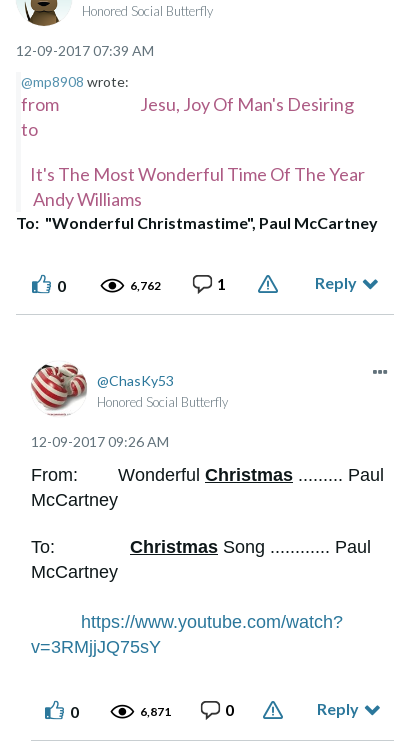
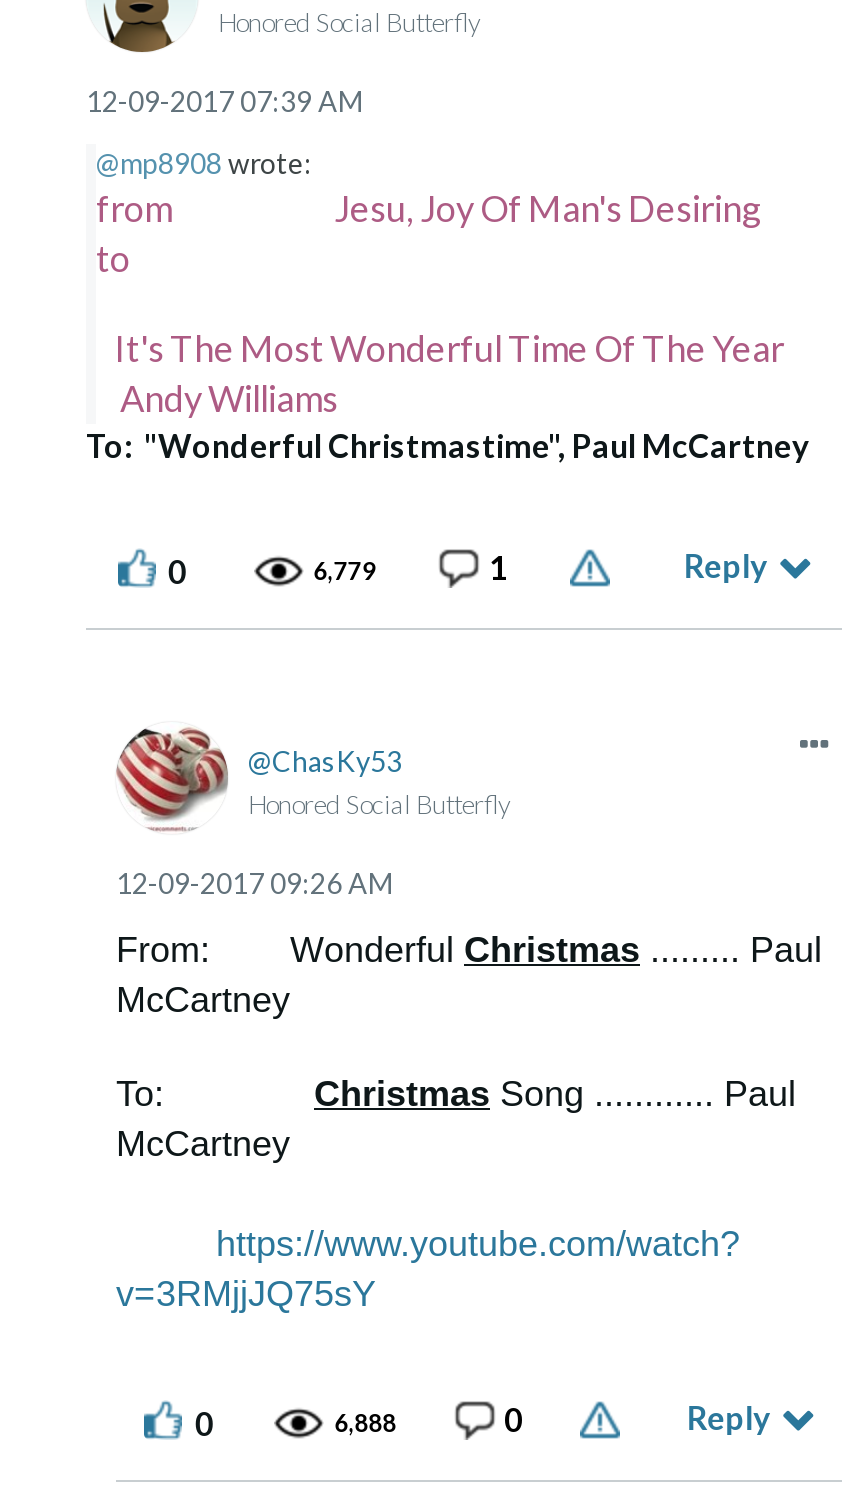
[130,278,161,293] 6,762 -> [313,555,375,585] 6,779
[140,704,171,719] 6,871 -> [334,1407,396,1437] 6,888

